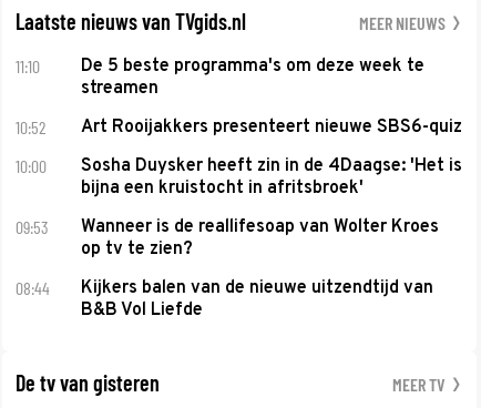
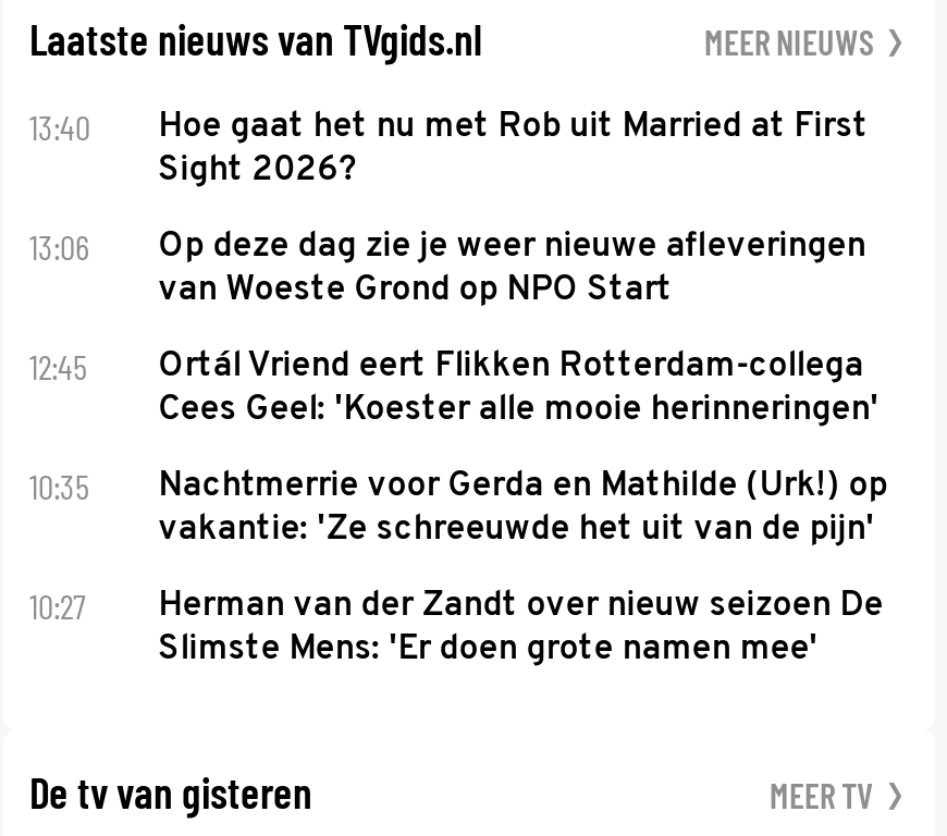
[16,55,425,100] 11:10 | De 5 beste programma's om deze week te | streamen -> [29,106,868,193] 13:40 | Hoe gaat het nu met Rob uit Married at First | Sight 2026?
[16,116,462,139] 10:52 | Art Rooijakkers presenteert nieuwe SBS6-quiz -> [29,225,866,312] 13:06 | Op deze dag zie je weer nieuwe afleveringen | van Woeste Grond op NPO Start
[16,155,462,200] 10:00 | Sosha Duysker heeft zin in de 4Daagse: 'Het is | bijna een kruistocht in afritsbroek' -> [29,345,879,432] 12:45 | Ortál Vriend eert Flikken Rotterdam-collega | Cees Geel: 'Koester alle mooie herinneringen'
[16,216,439,261] 09:53 | Wanneer is de reallifesoap van Wolter Kroes | op tv te zien? -> [29,465,887,552] 10:35 | Nachtmerrie voor Gerda en Mathilde (Urk!) op | vakantie: 'Ze schreeuwde het uit van de pijn'
[16,277,433,322] 08:44 | Kijkers balen van de nieuwe uitzendtijd van | B&B Vol Liefde -> [29,585,883,672] 10:27 | Herman van der Zandt over nieuw seizoen De | Slimste Mens: 'Er doen grote namen mee'

